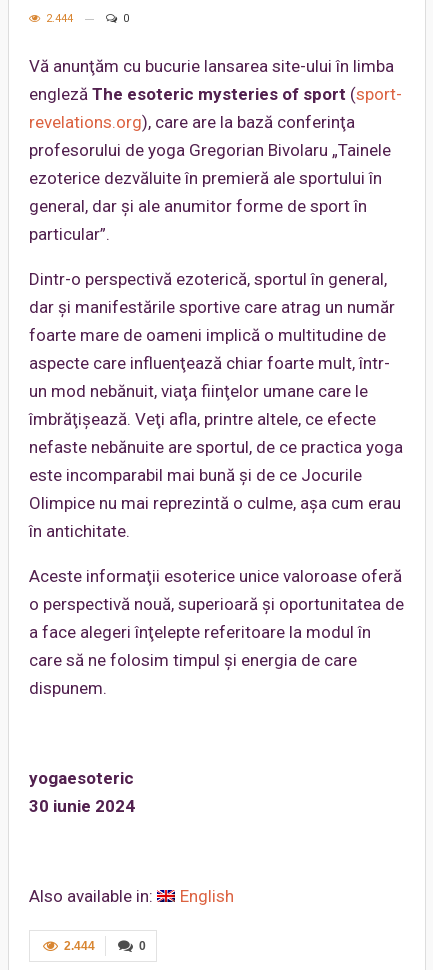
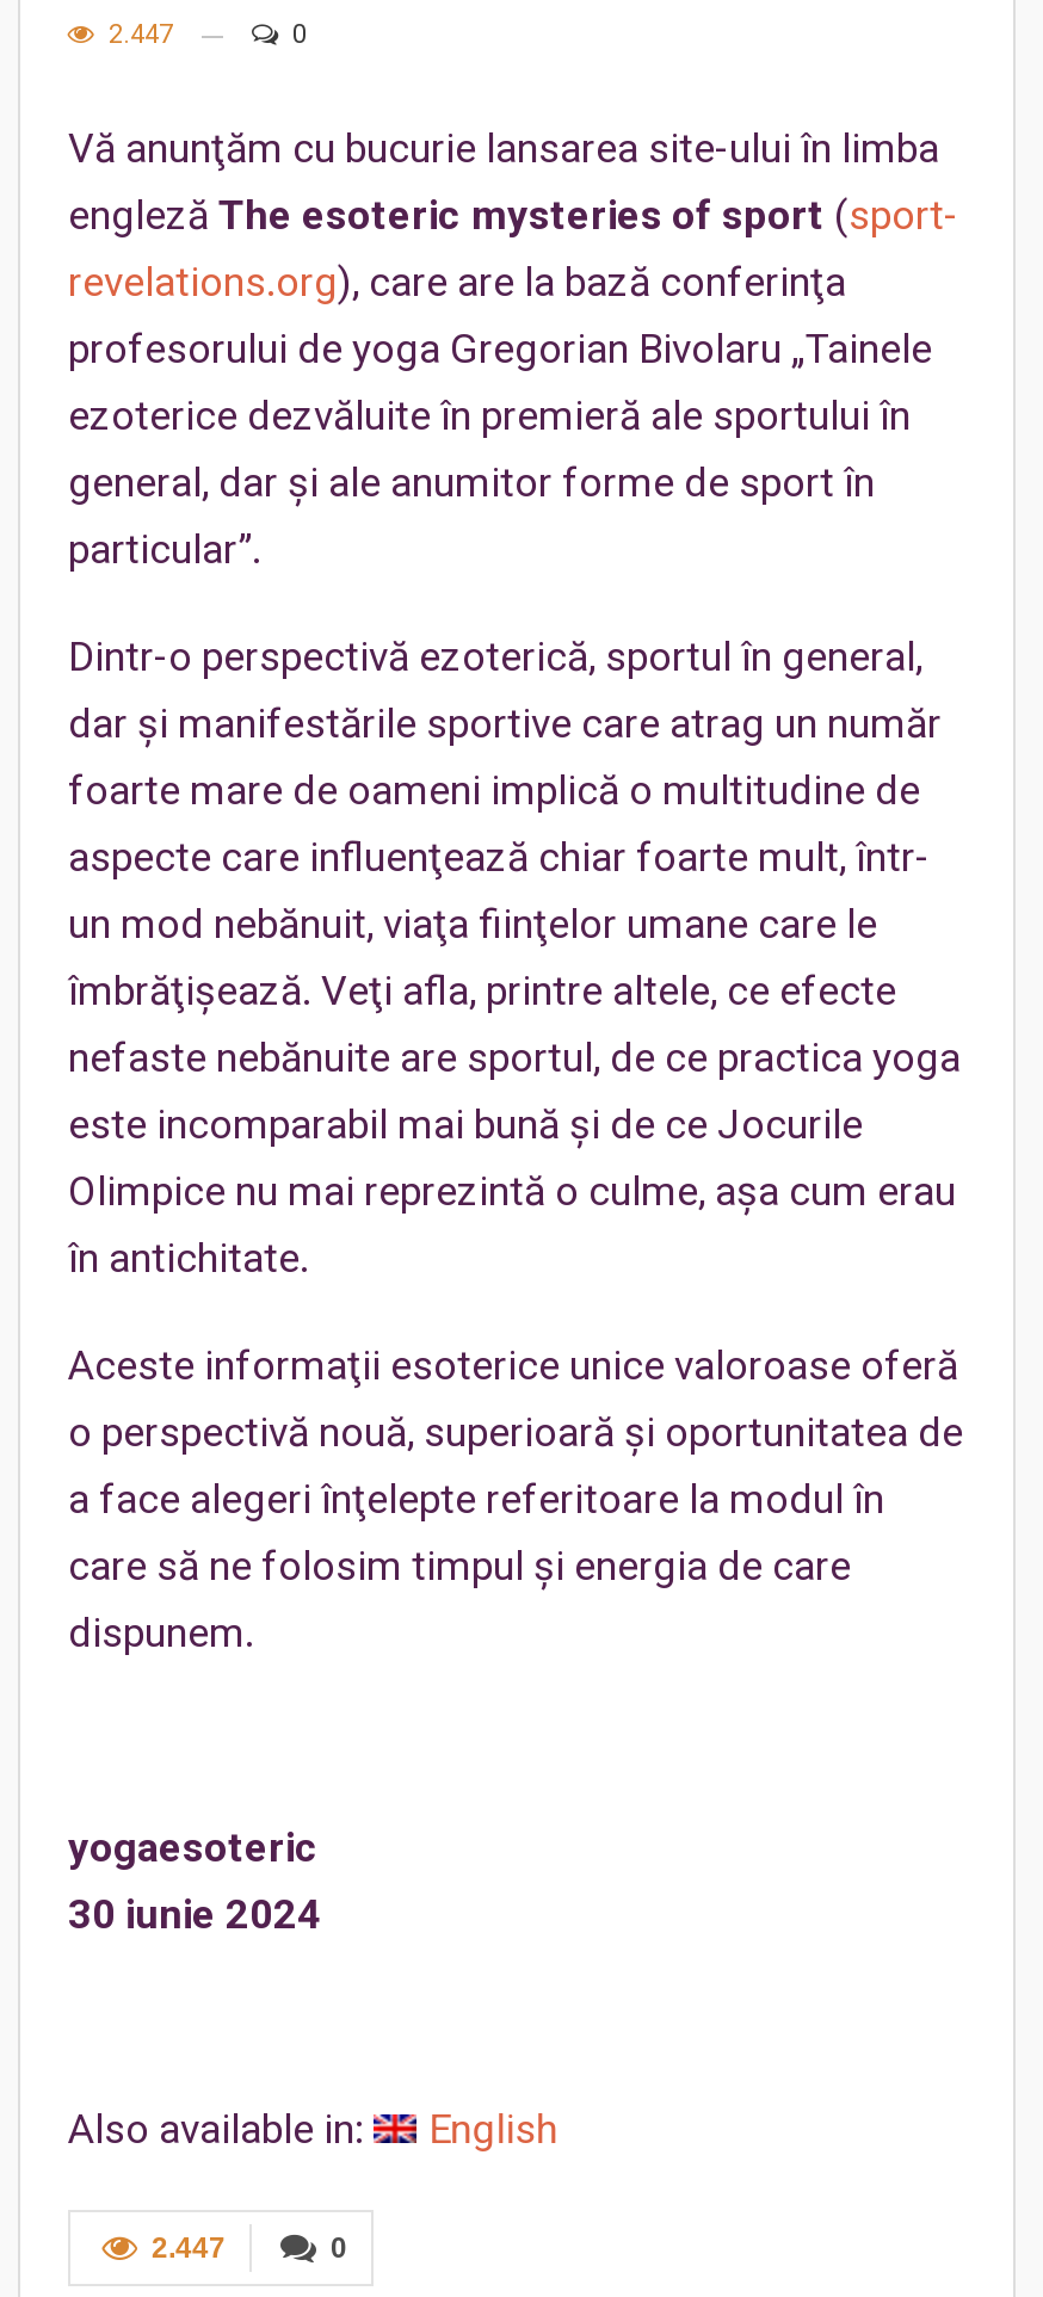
[43,12,73,25] 2.444 -> [101,19,173,50] 2.447
[64,939,95,953] 2.444 -> [152,2231,226,2265] 2.447

